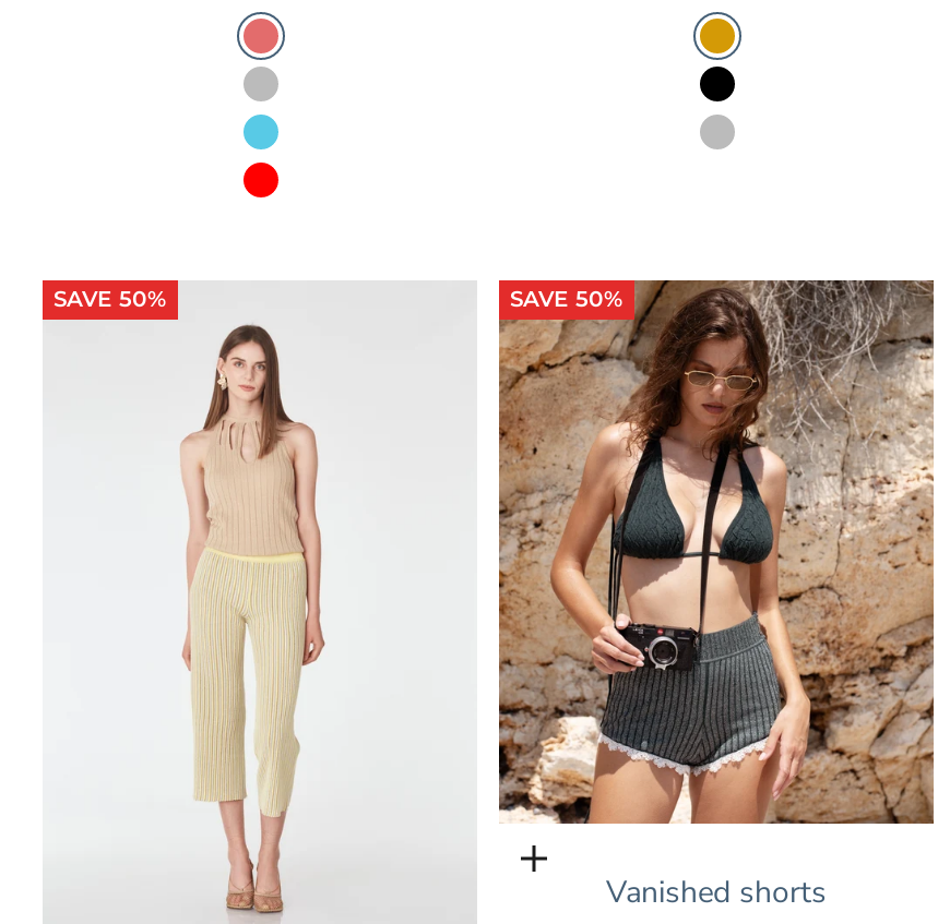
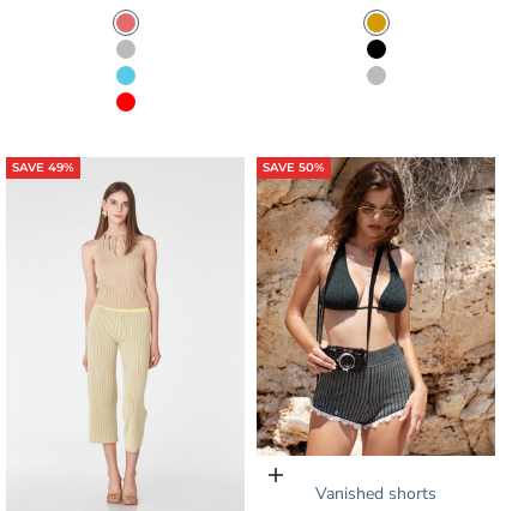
[54,285,167,314] SAVE 50% -> [12,160,74,175] SAVE 49%

